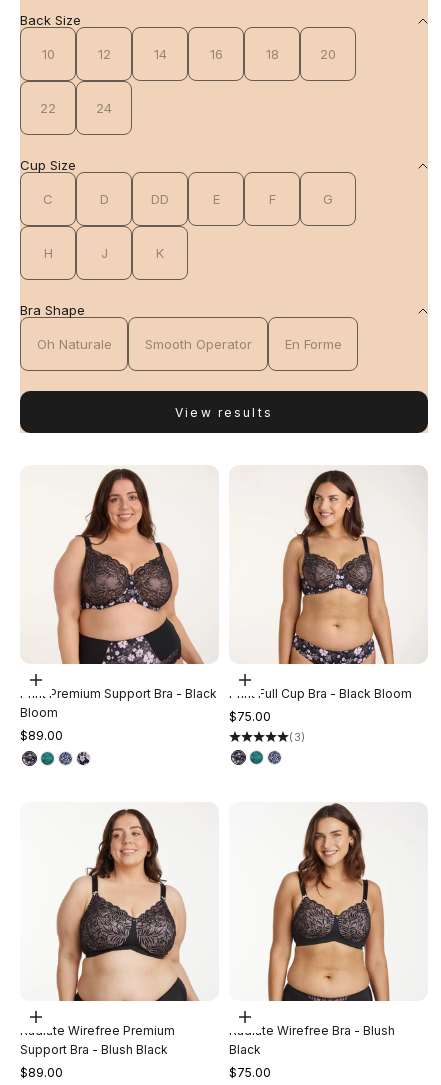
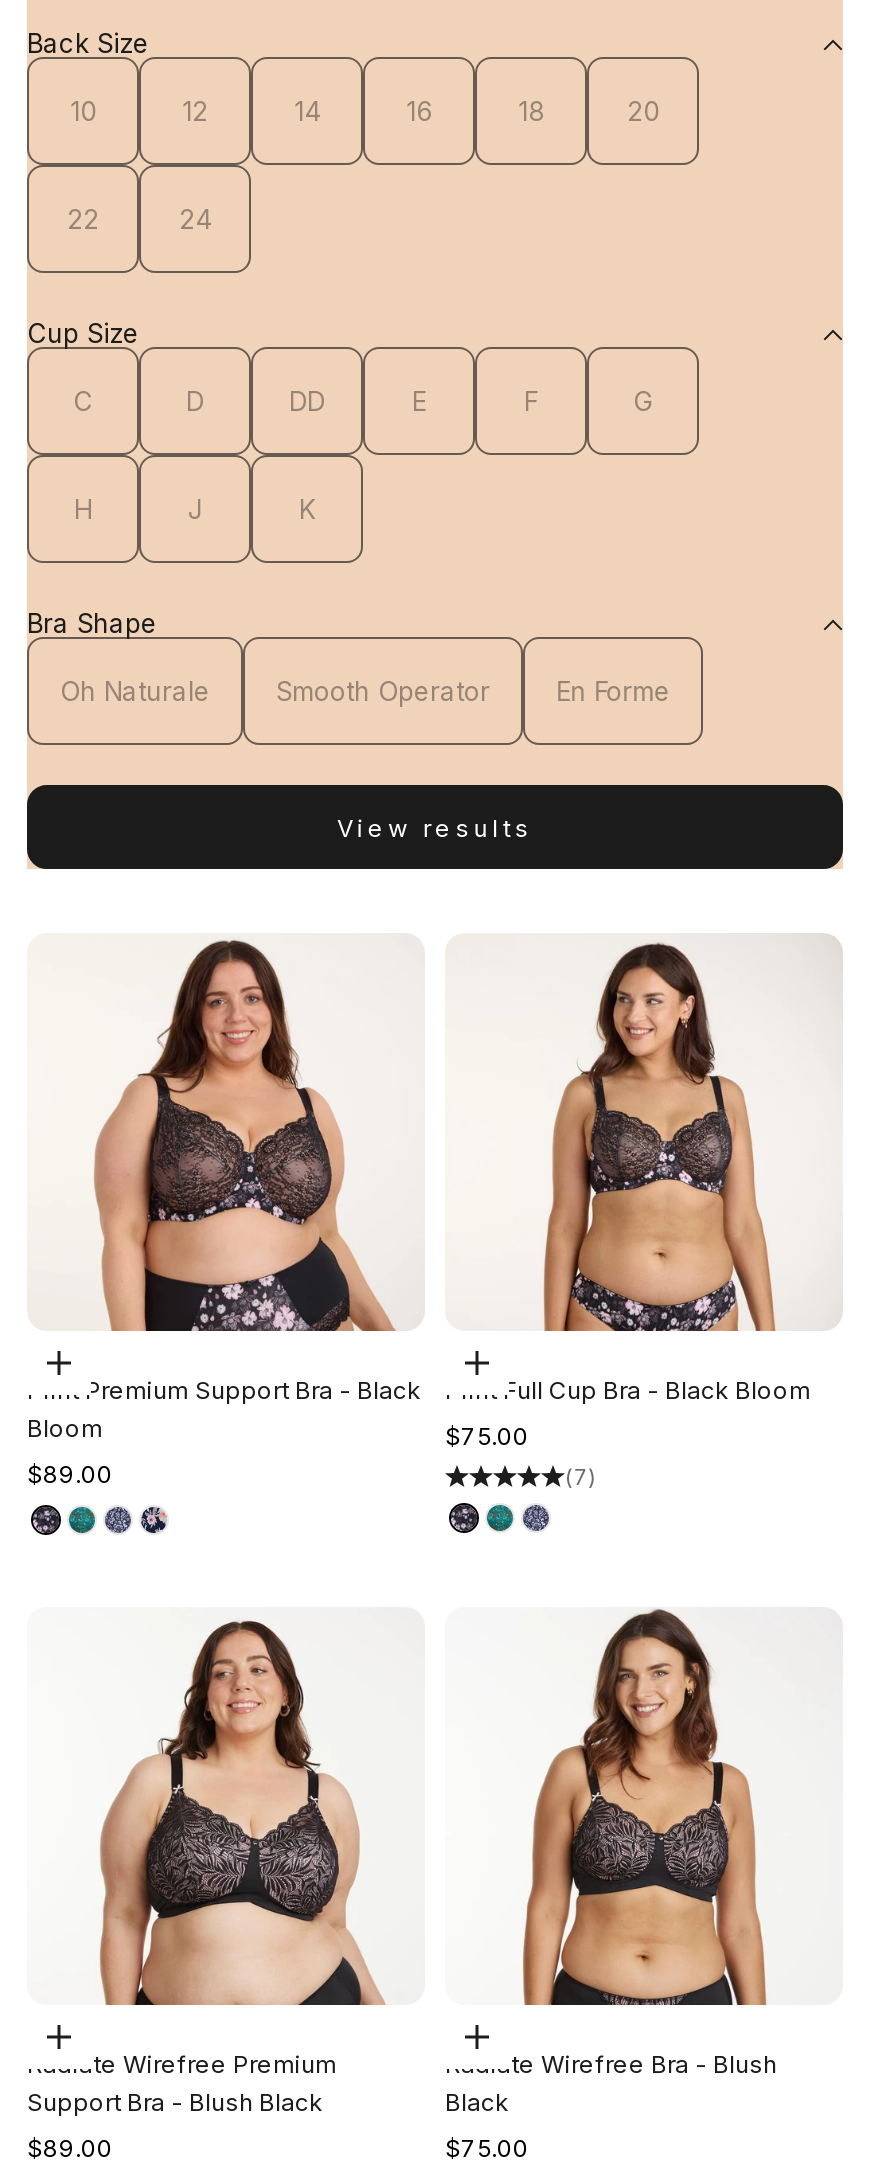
[289,730,306,744] (3) -> [565,1463,597,1491] (7)

